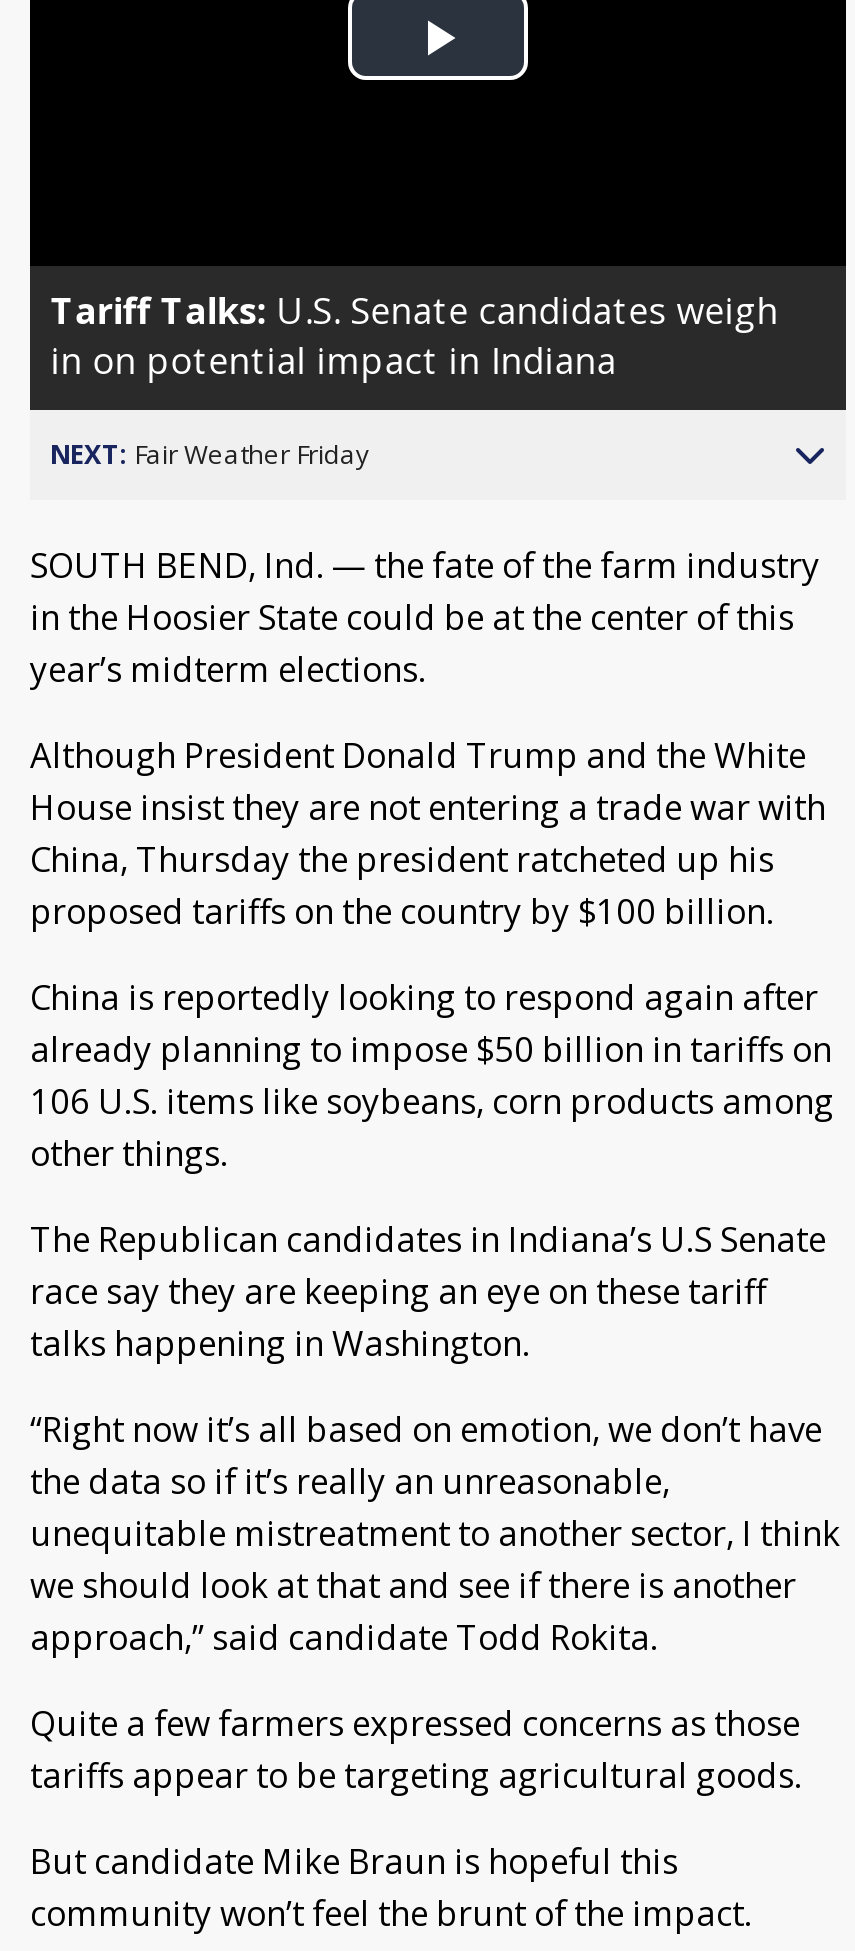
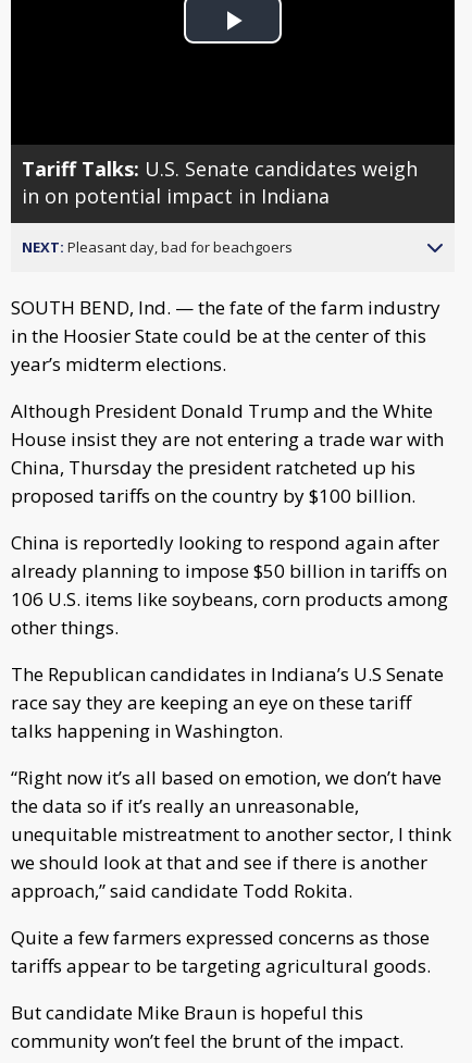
[50,436,370,472] NEXT: Fair Weather Friday -> [22,237,293,257] NEXT: Pleasant day, bad for beachgoers

